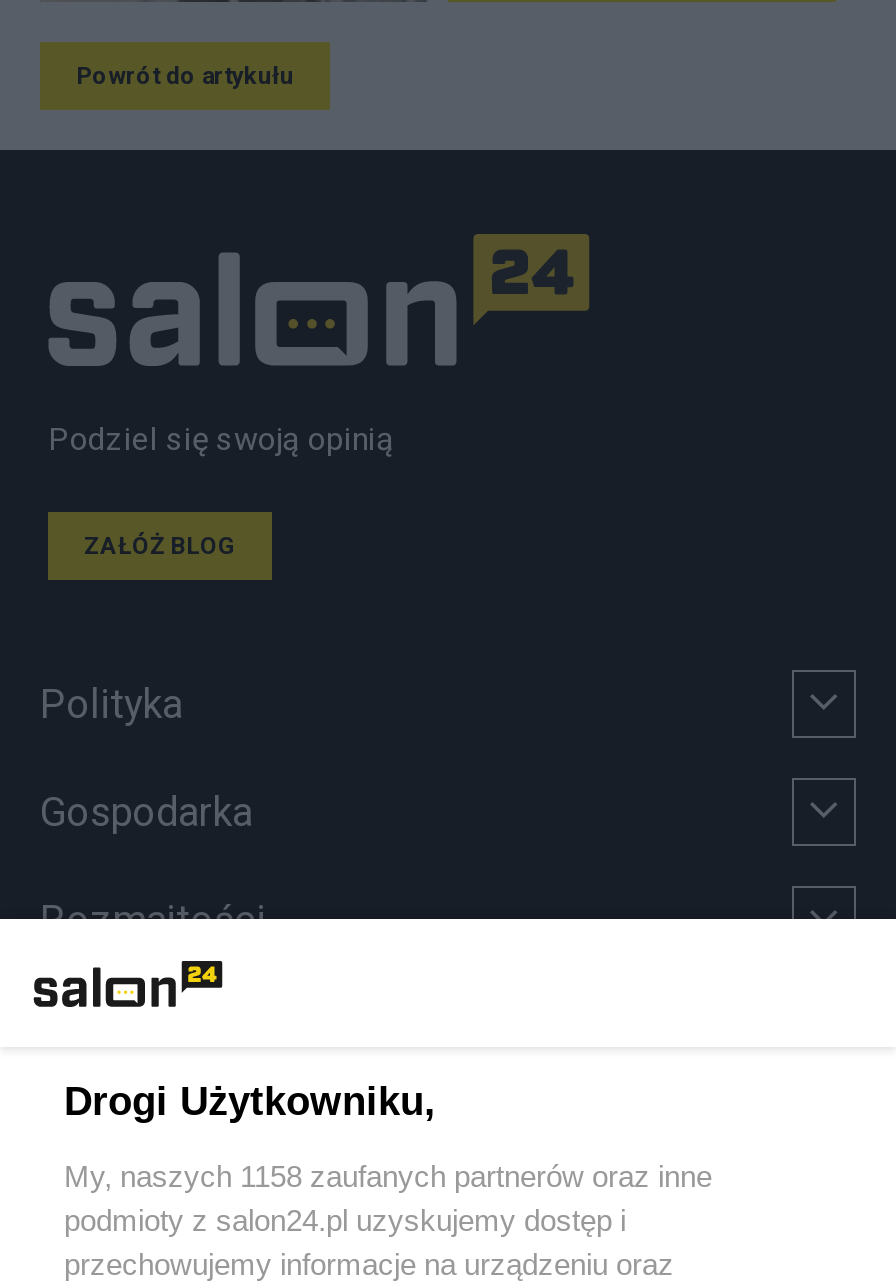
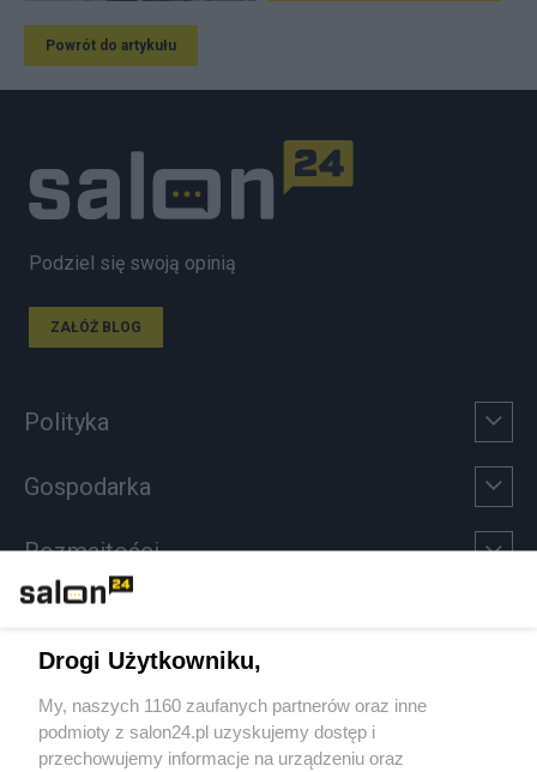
[64,1158,712,1192] My, naszych 1158 zaufanych partnerów oraz inne -> [38,694,427,714] My, naszych 1160 zaufanych partnerów oraz inne

